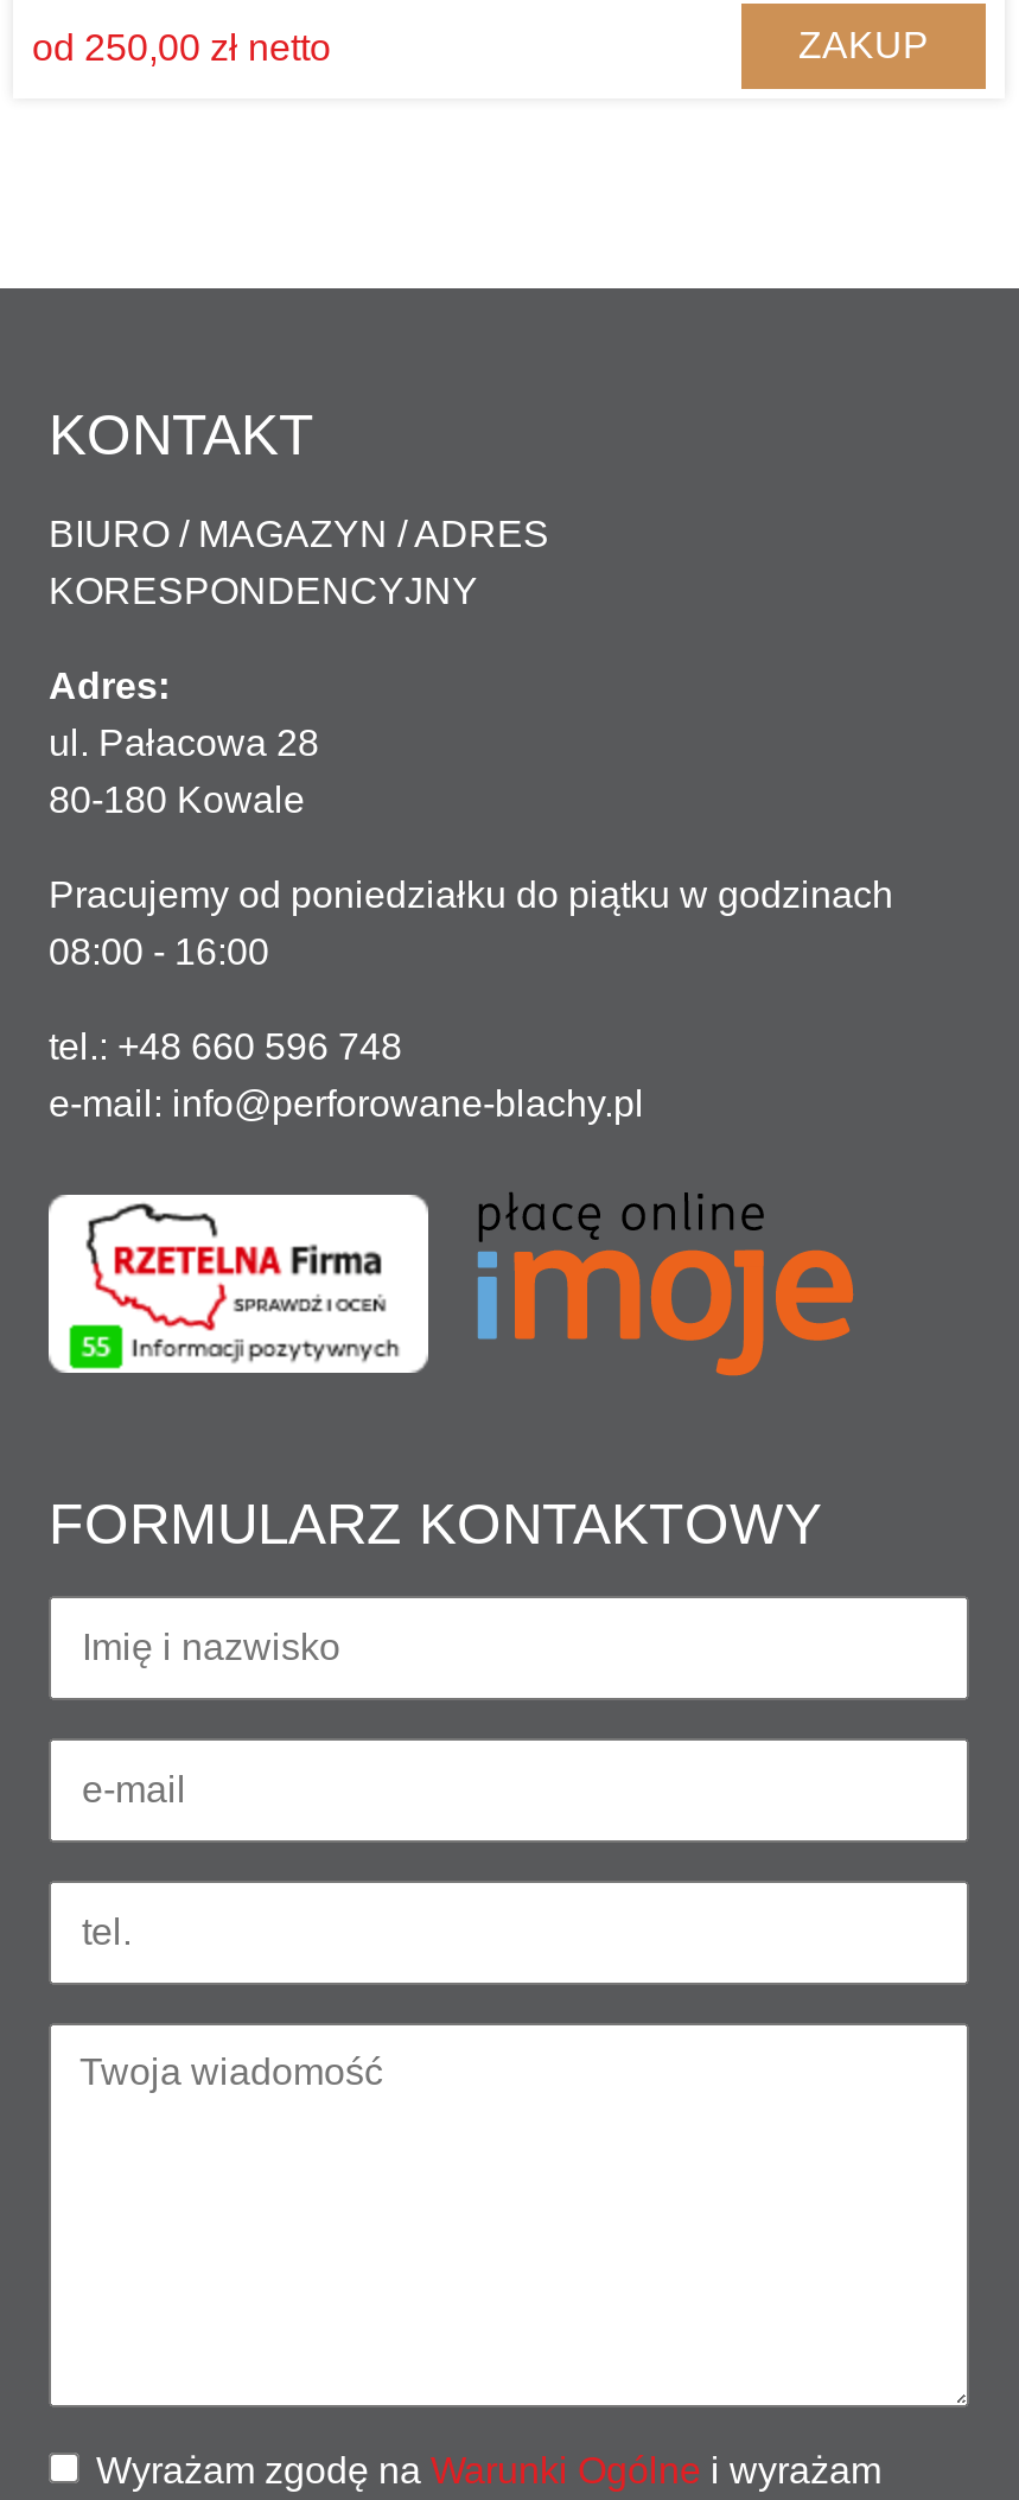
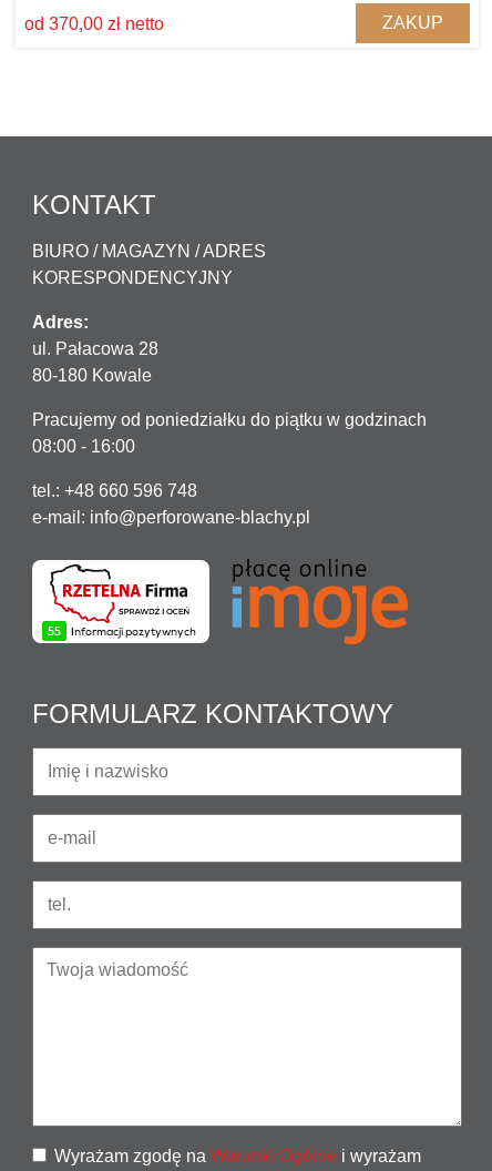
[32,27,331,67] od 250,00 zł netto -> [24,14,164,33] od 370,00 zł netto

